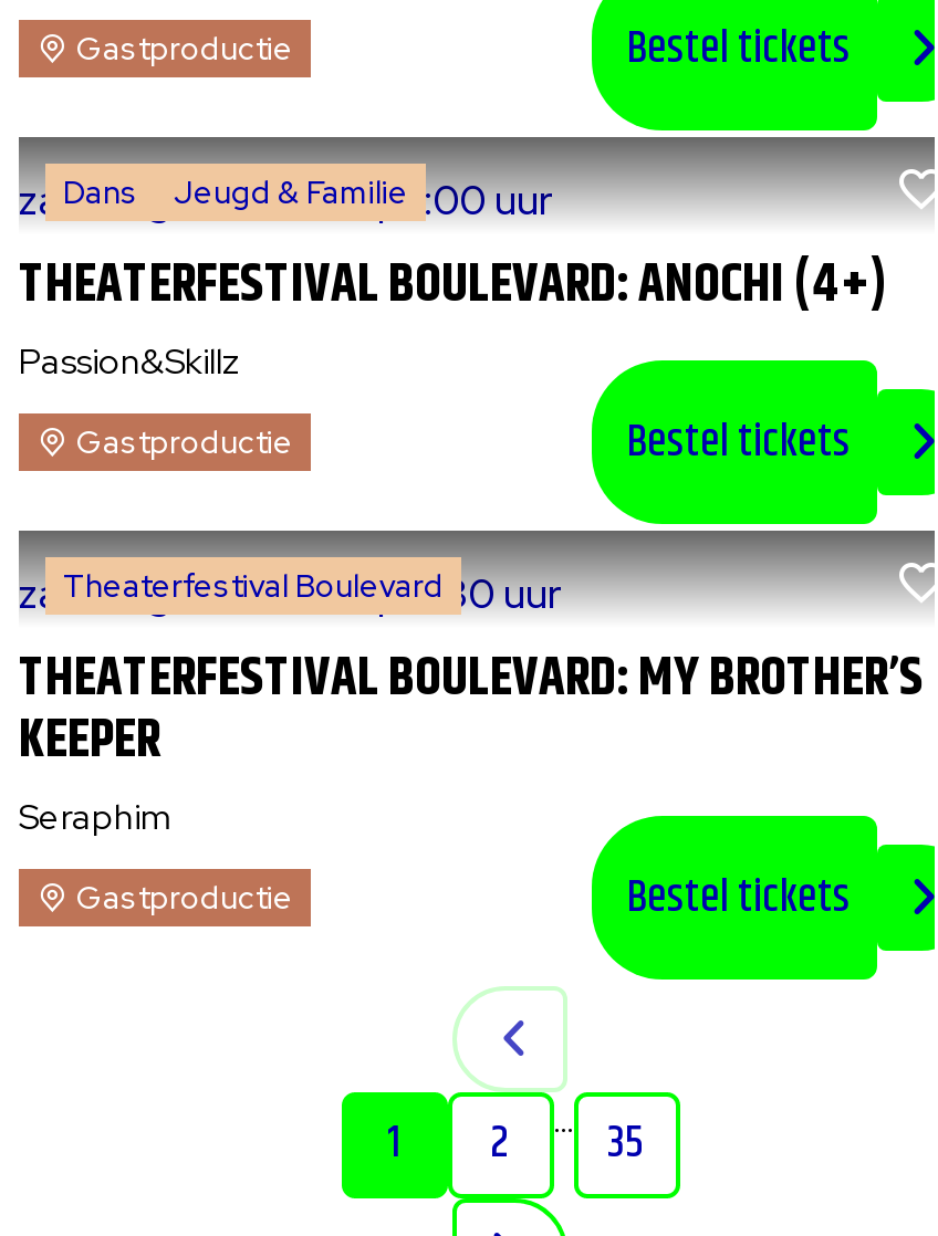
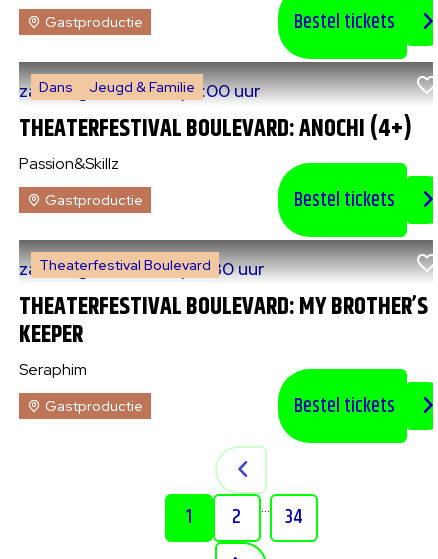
[607,1110,645,1179] 35 -> [284,502,302,533] 34

